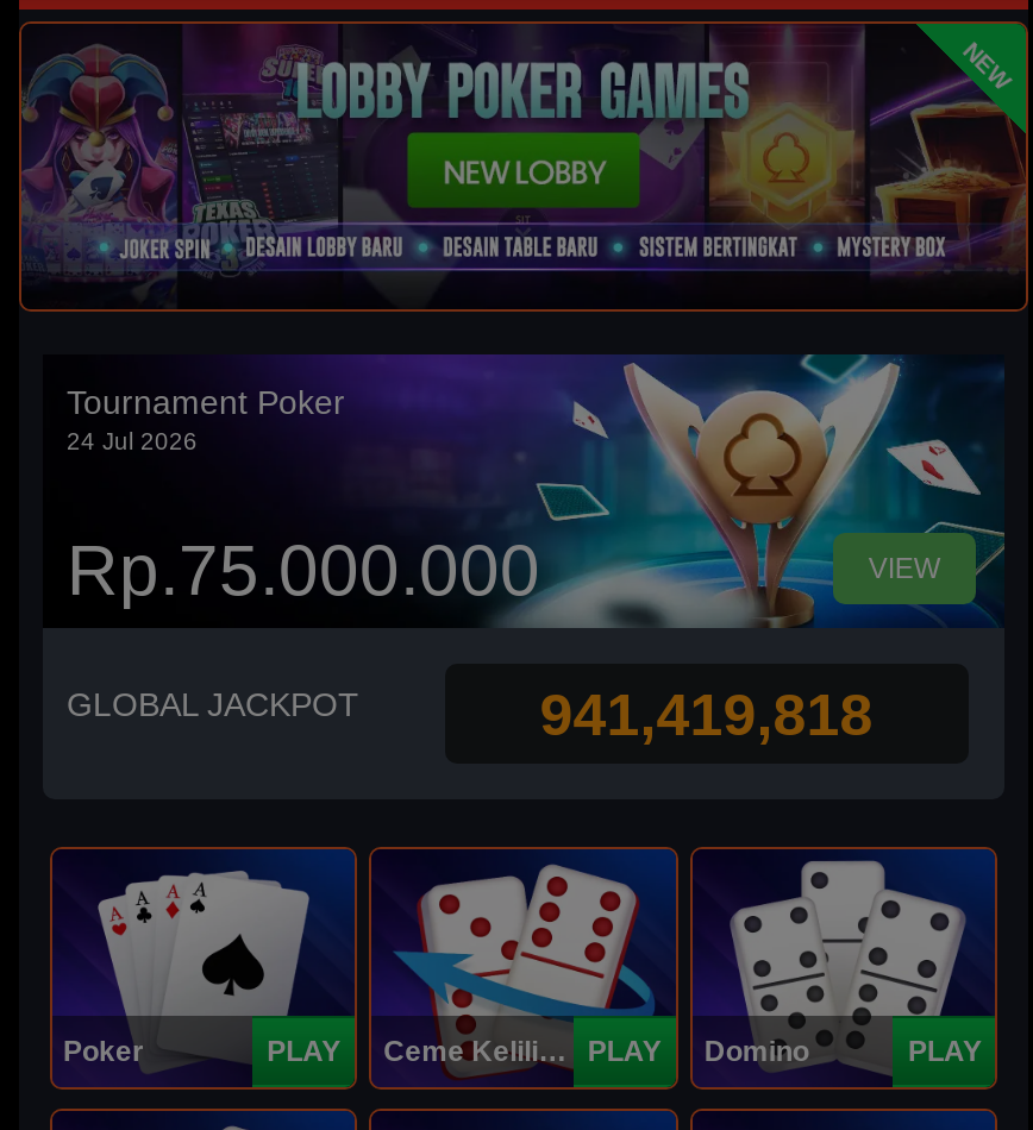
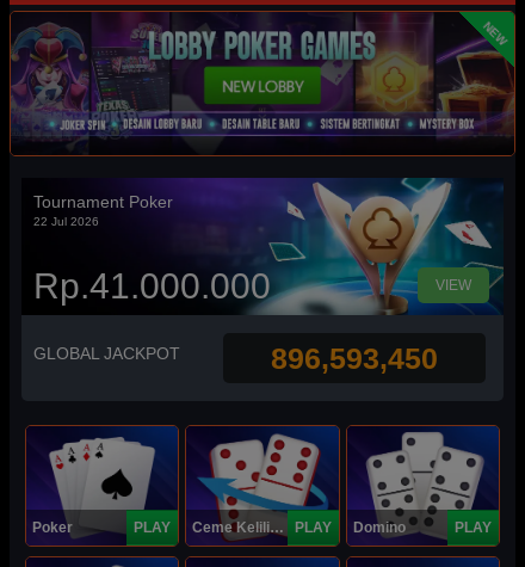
[67,428,198,454] 24 Jul 2026 -> [33,215,99,228] 22 Jul 2026
[67,531,540,609] Rp.75.000.000 -> [33,266,271,306] Rp.41.000.000
[540,679,873,746] 941,419,818 -> [271,341,438,374] 896,593,450

